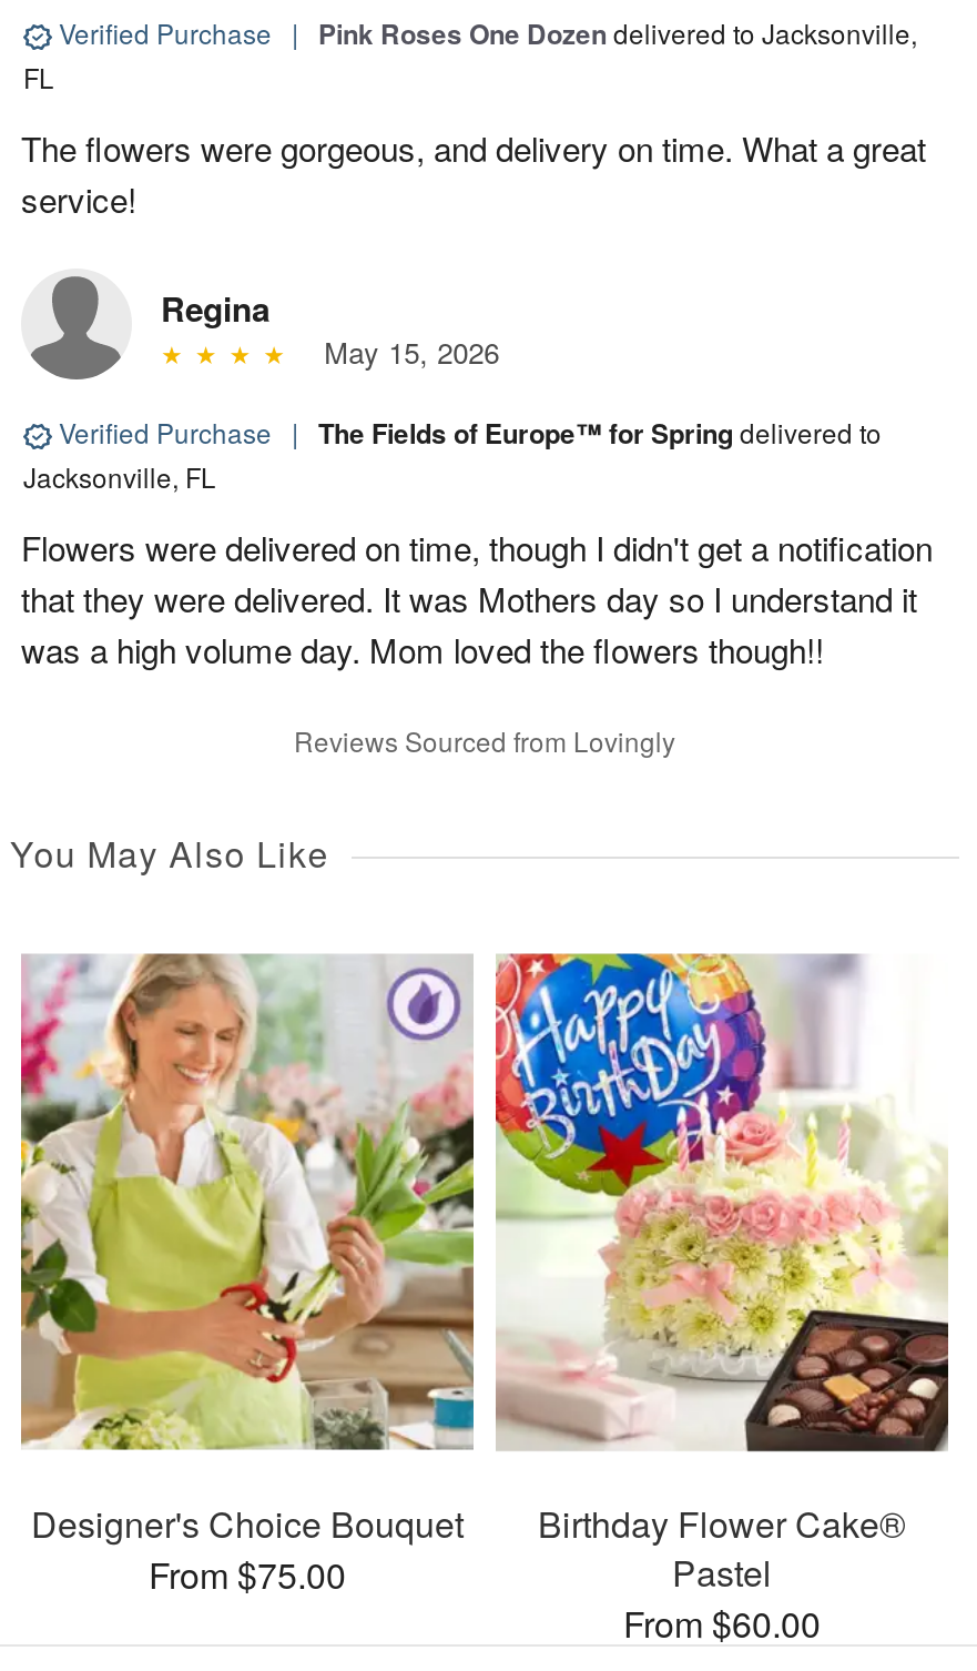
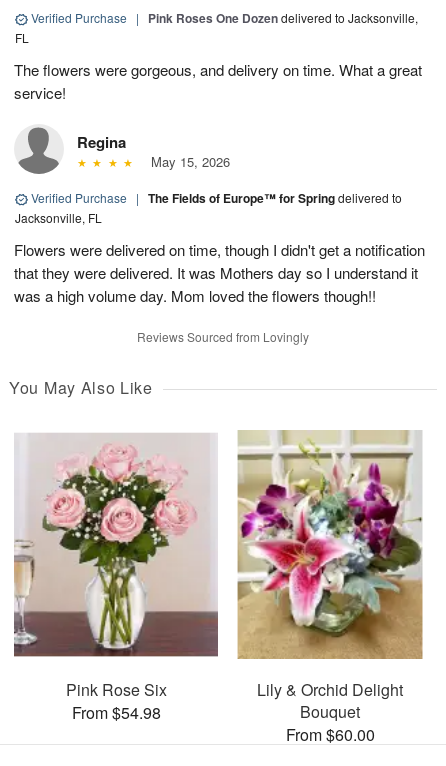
[19,952,476,1600] [image] | Designer's Choice Bouquet | From $75.00 -> [13,433,218,724] [image] | Pink Rose Six | From $54.98
[493,948,950,1598] [image] | Birthday Flower Cake® | Pastel -> [228,429,432,723] [image] | Lily & Orchid Delight | Bouquet

